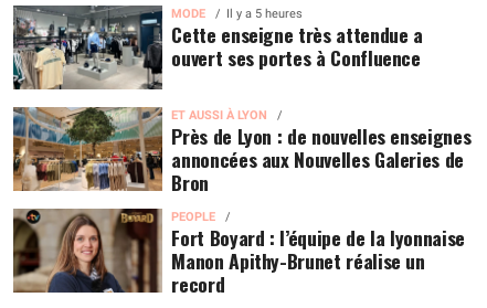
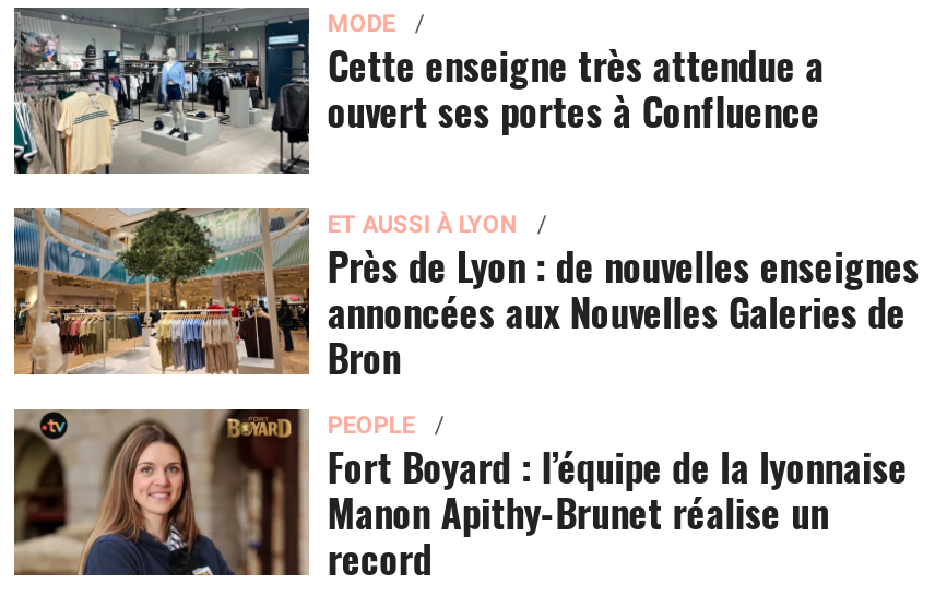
[227,7,303,21] Il y a 5 heures -> none

